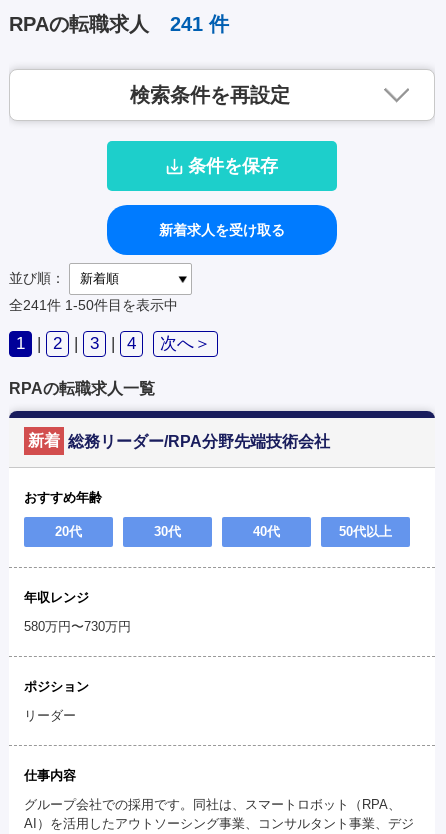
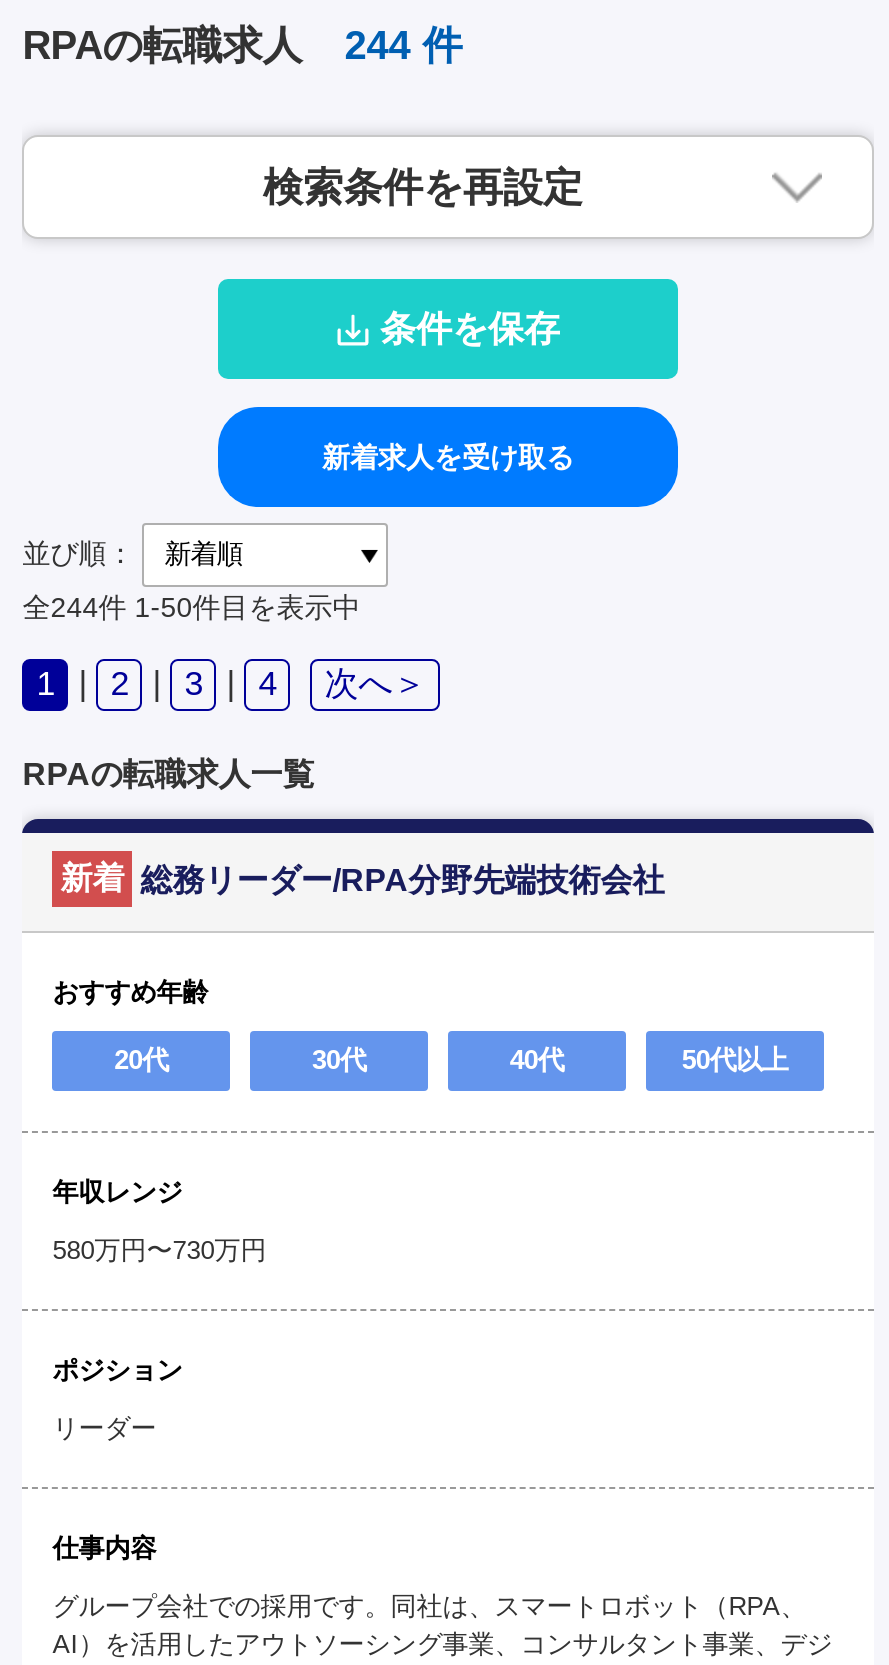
[9,13,229,35] RPAの転職求人 241件 -> [22,23,462,67] RPAの転職求人 244件
[9,297,178,313] 全241件 1-50件目を表示中 -> [22,591,360,623] 全244件 1-50件目を表示中

